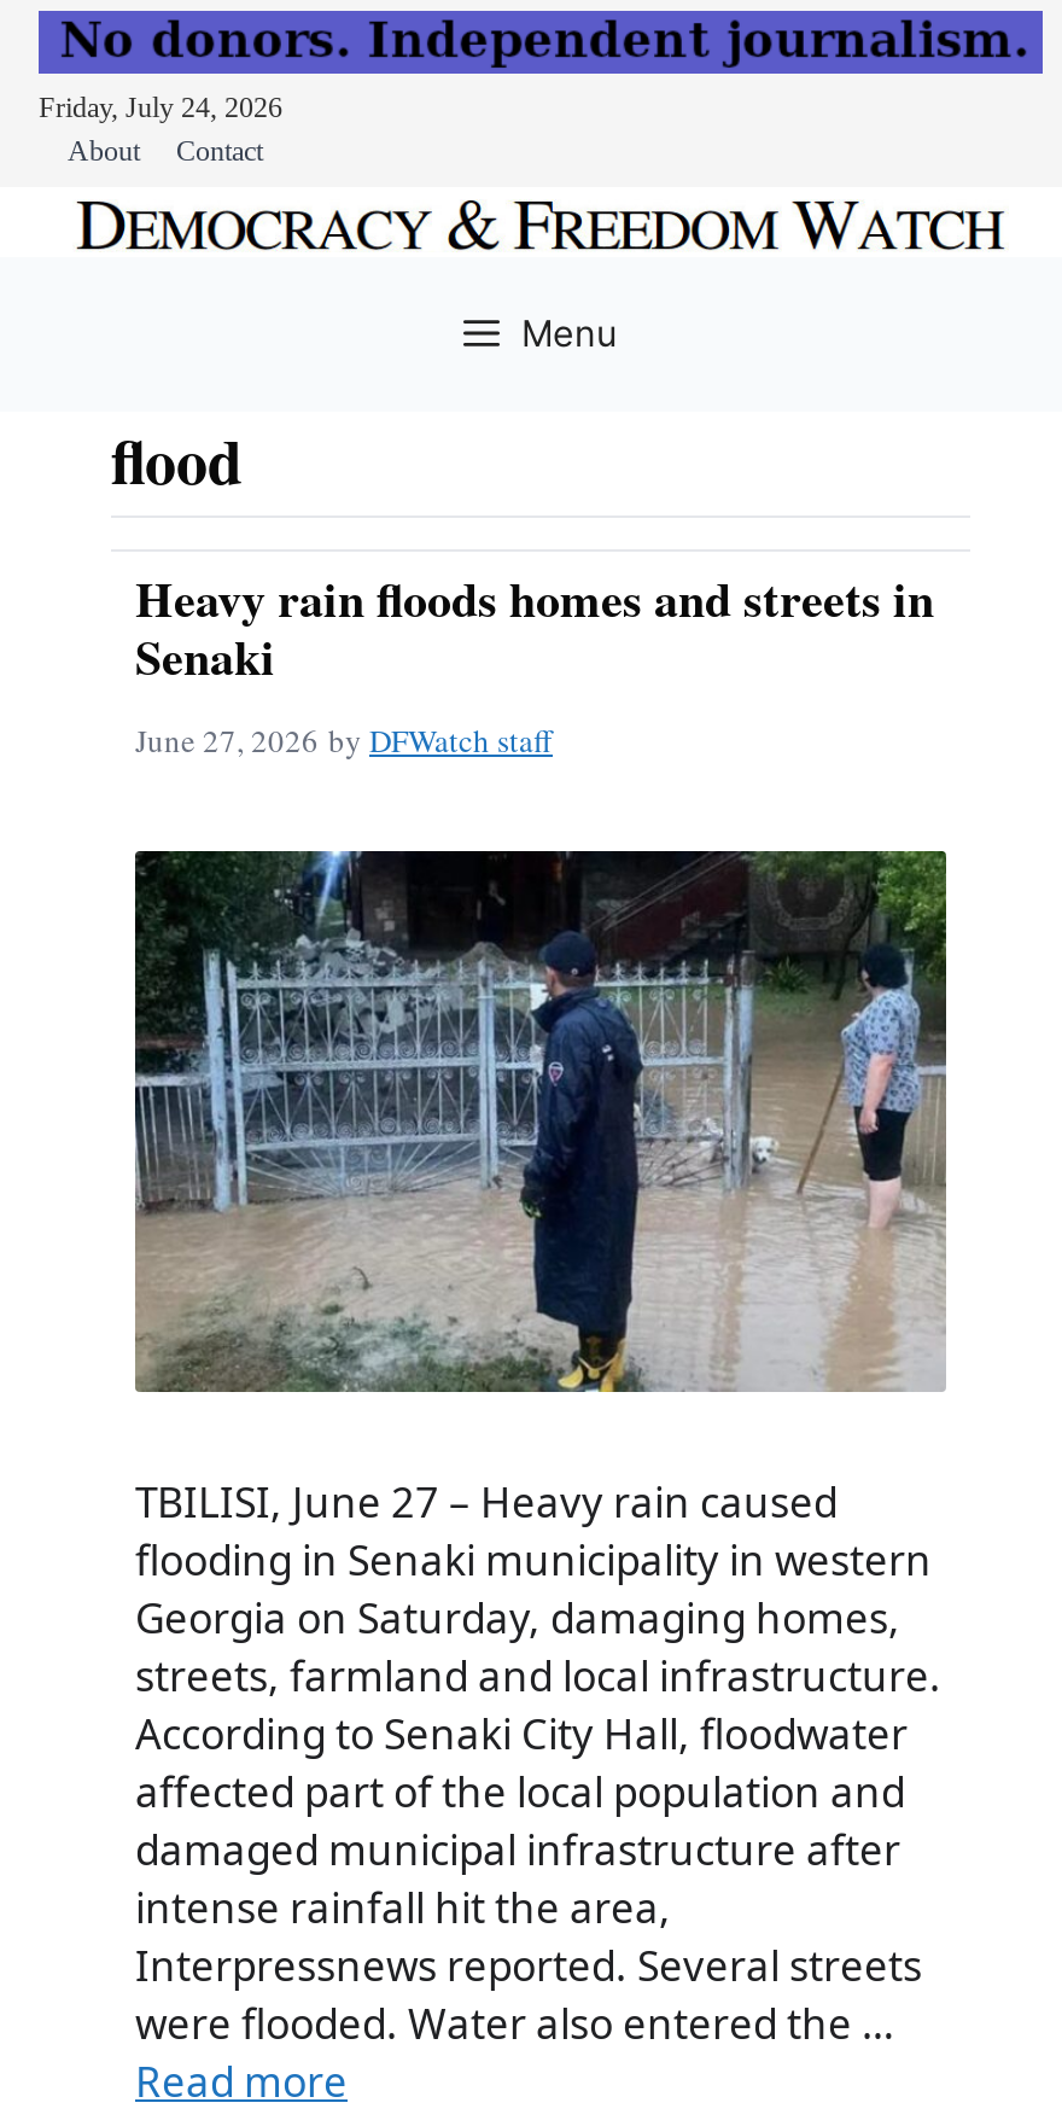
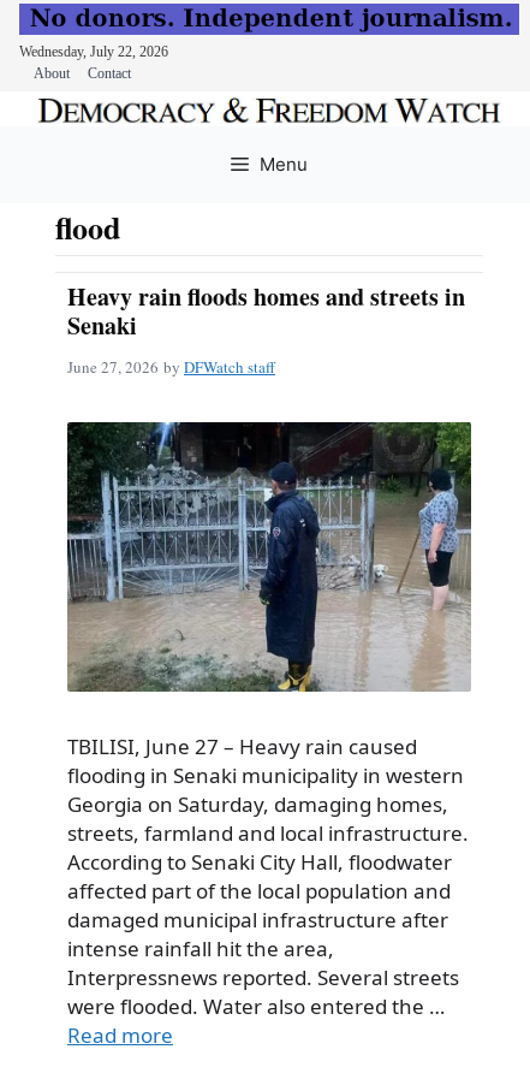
[39,90,282,124] Friday, July 24, 2026 -> [19,43,168,60] Wednesday, July 22, 2026

